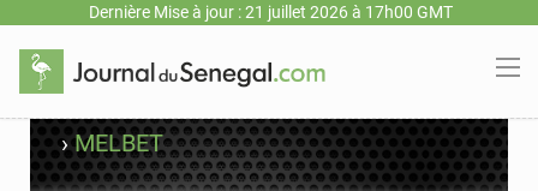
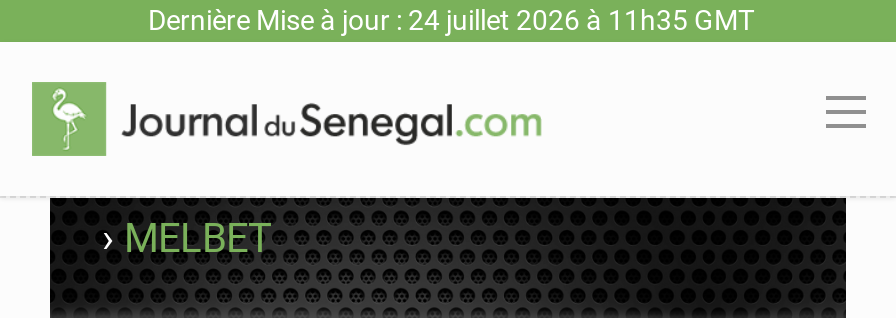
[85,2,453,22] Dernière Mise à jour : 21 juillet 2026 à 17h00 GMT -> [142,4,754,36] Dernière Mise à jour : 24 juillet 2026 à 11h35 GMT

